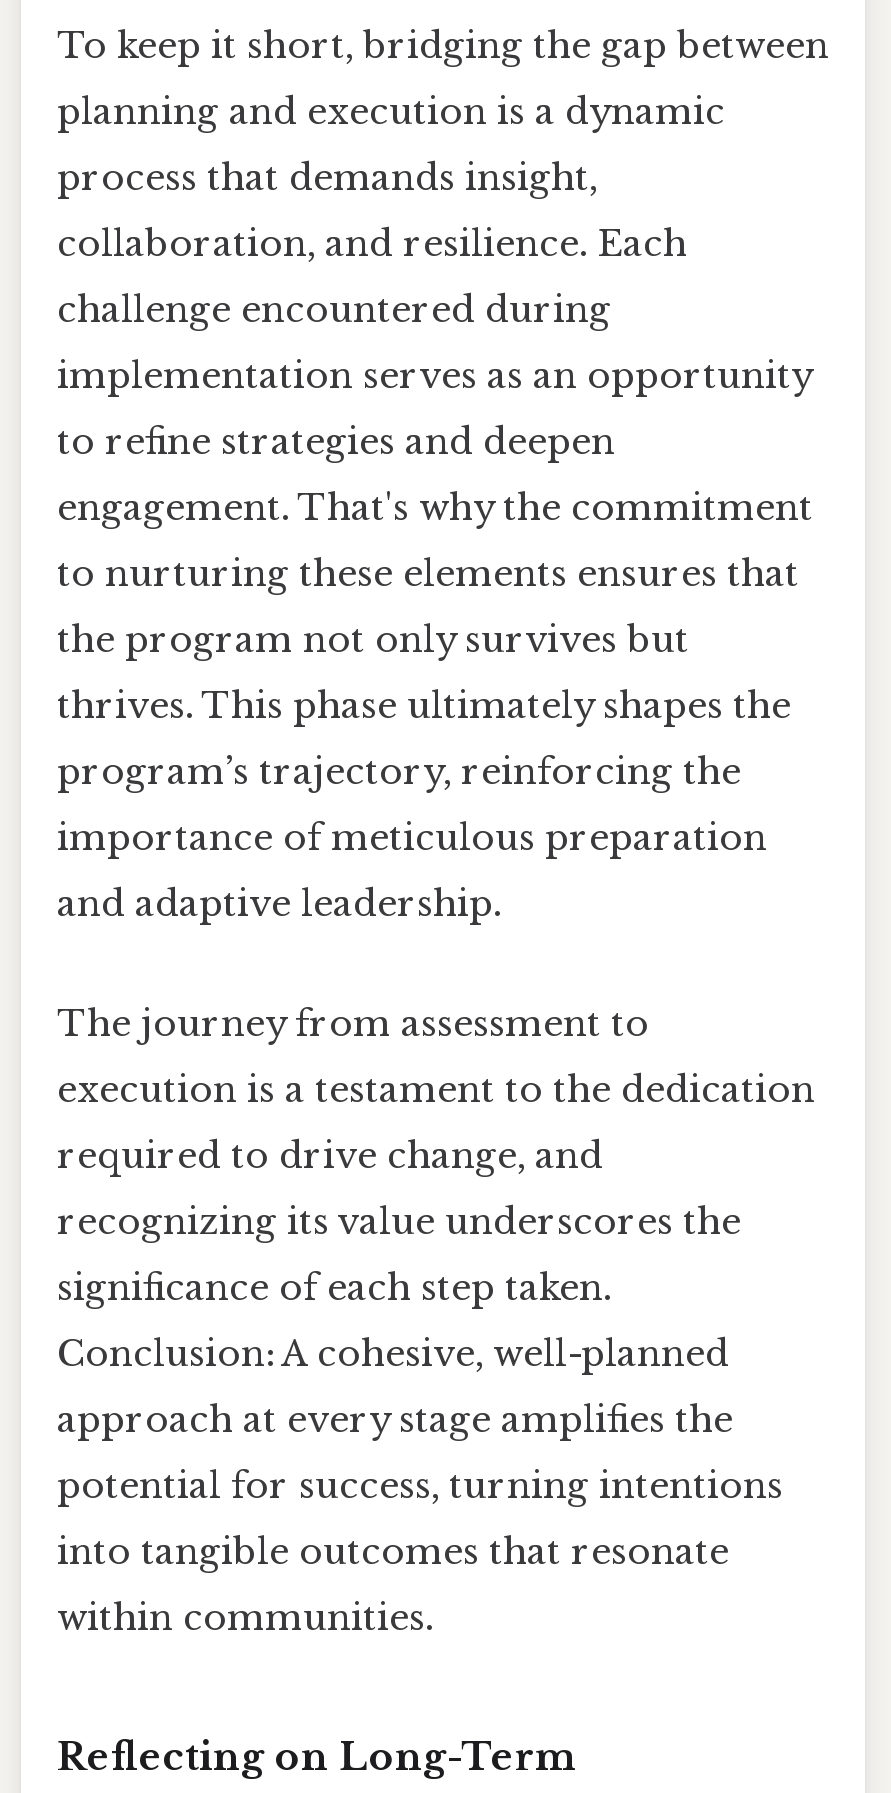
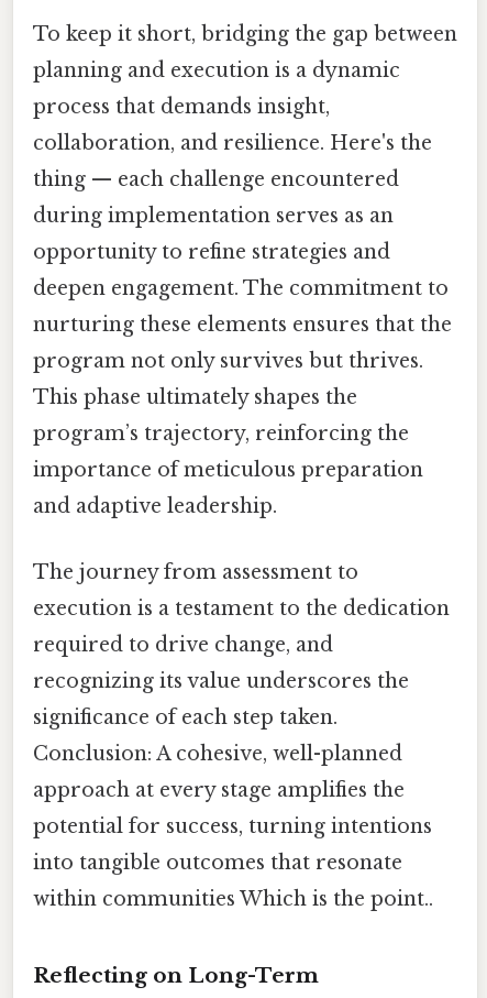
[57,223,687,267] collaboration, and resilience. Each -> [33,131,432,156] collaboration, and resilience. Here's the
[57,289,611,333] challenge encountered during -> [33,168,399,192] thing — each challenge encountered
[57,355,811,399] implementation serves as an opportunity -> [33,204,394,228] during implementation serves as an
[57,421,615,465] to refine strategies and deepen -> [33,240,390,265] opportunity to refine strategies and
[57,487,813,531] engagement. That's why the commitment -> [33,277,449,301] deepen engagement. The commitment to
[57,553,799,597] to nurturing these elements ensures that -> [33,313,452,337] nurturing these elements ensures that the
[57,619,689,663] the program not only survives but -> [33,349,423,373] program not only survives but thrives.
[57,685,791,729] thrives. This phase ultimately shapes the -> [33,386,357,410] This phase ultimately shapes the
[57,1595,433,1639] within communities. -> [33,887,433,911] within communities Which is the point..

